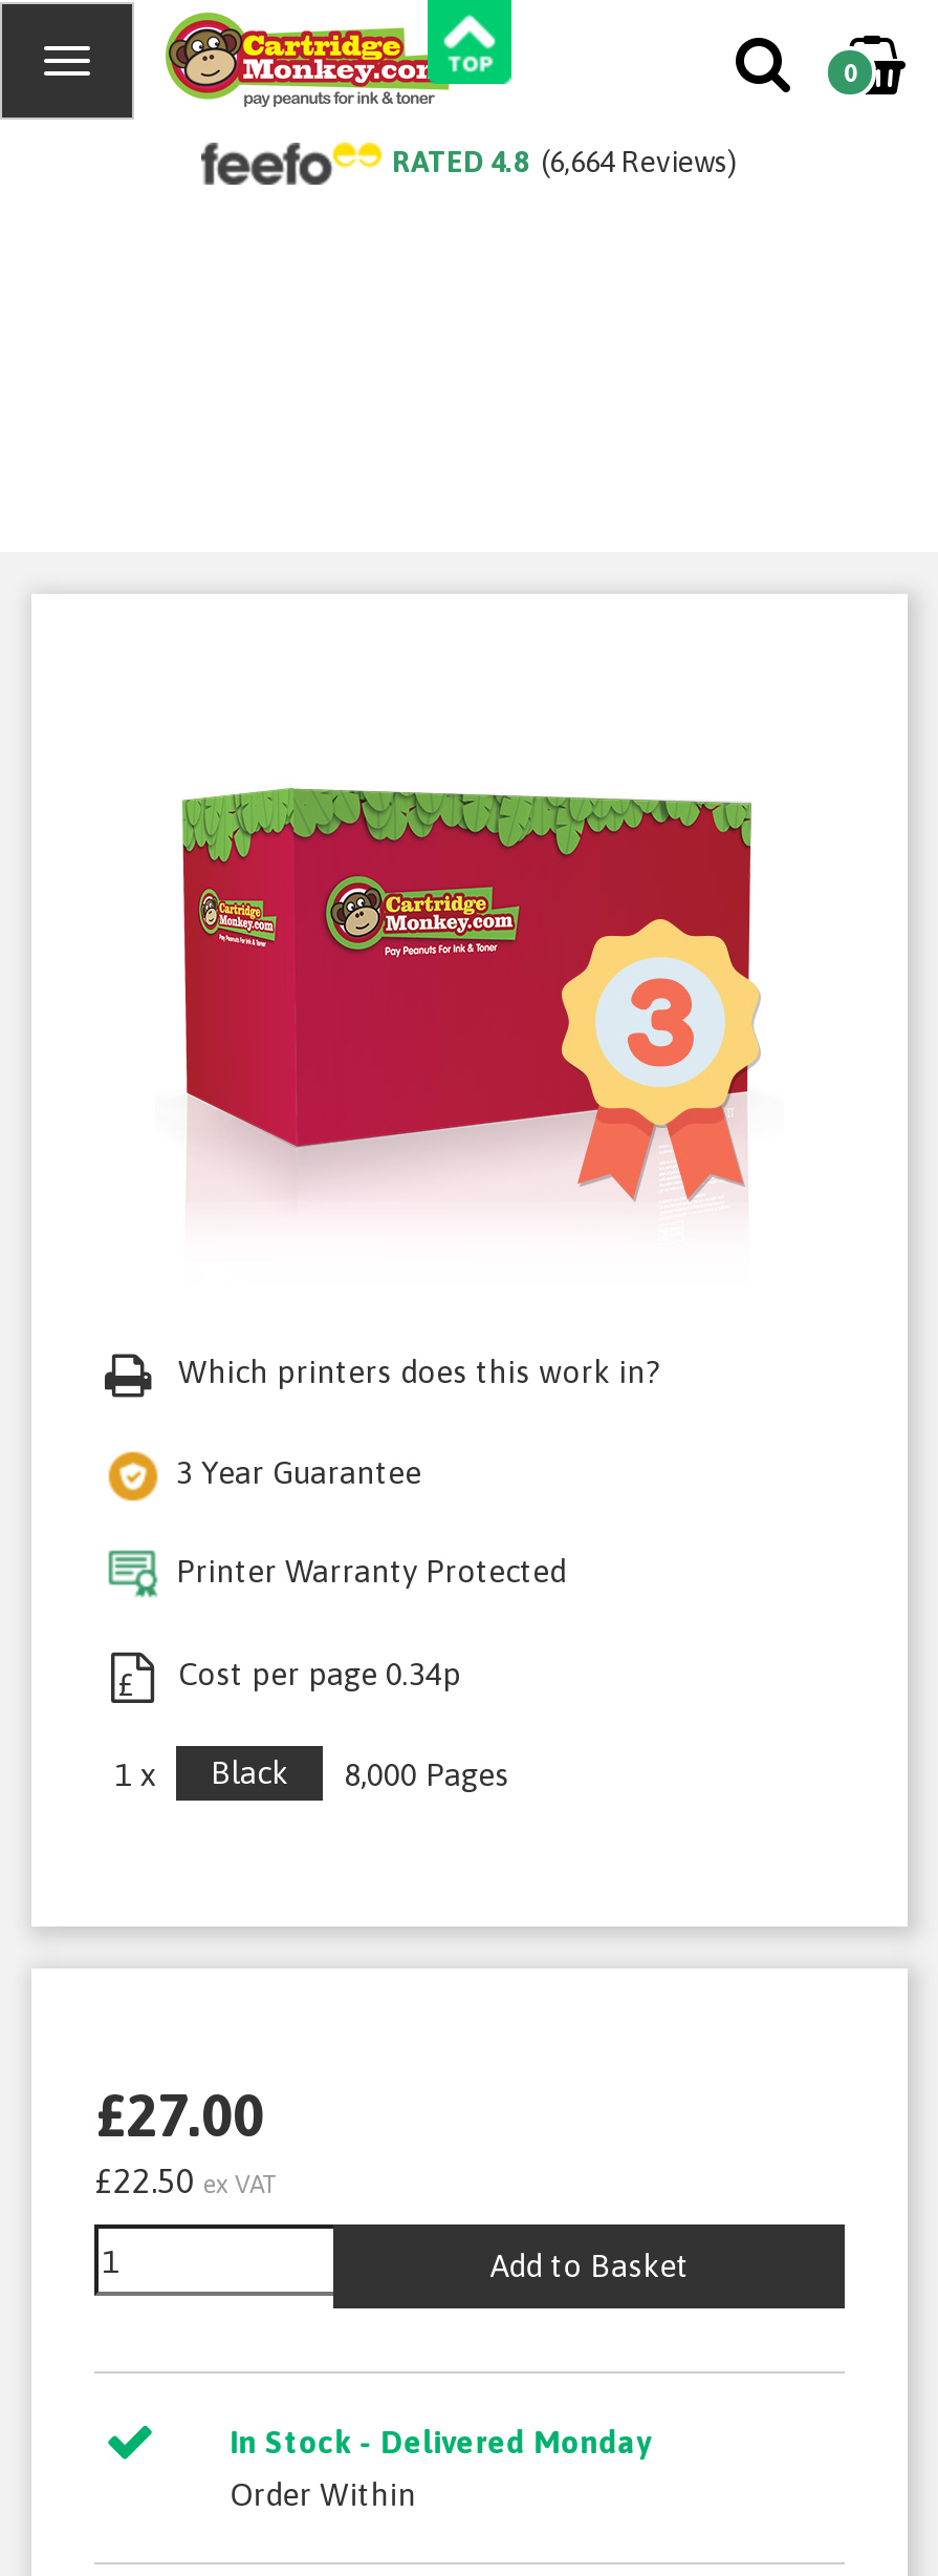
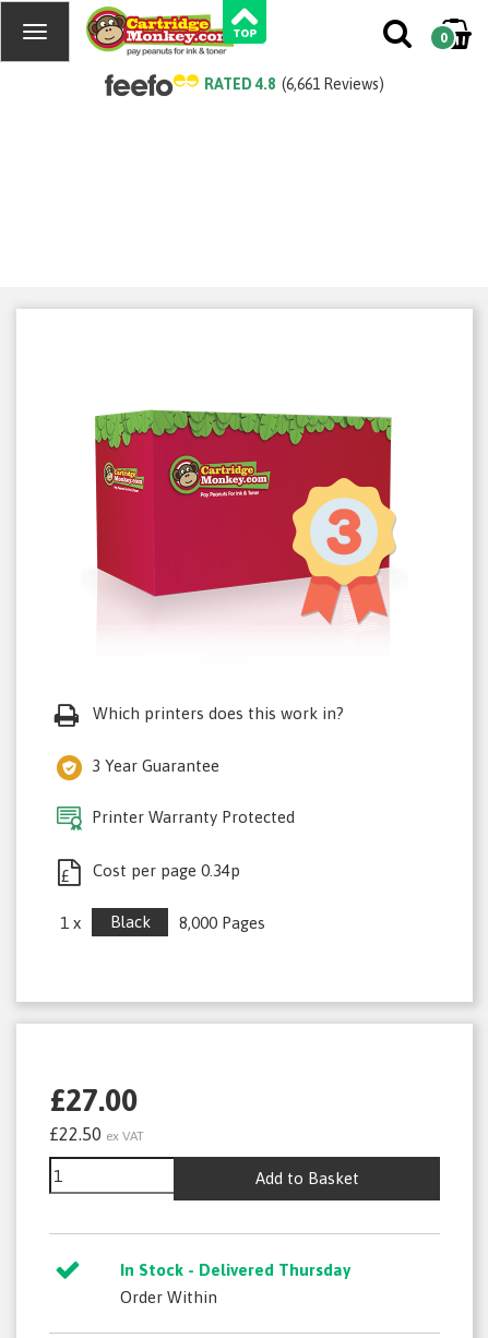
[392,145,738,178] RATED 4.8 (6,664 Reviews) -> [204,75,384,93] RATED 4.8 (6,661 Reviews)
[230,2424,651,2460] In Stock - Delivered Monday -> [120,1261,350,1279] In Stock - Delivered Thursday

